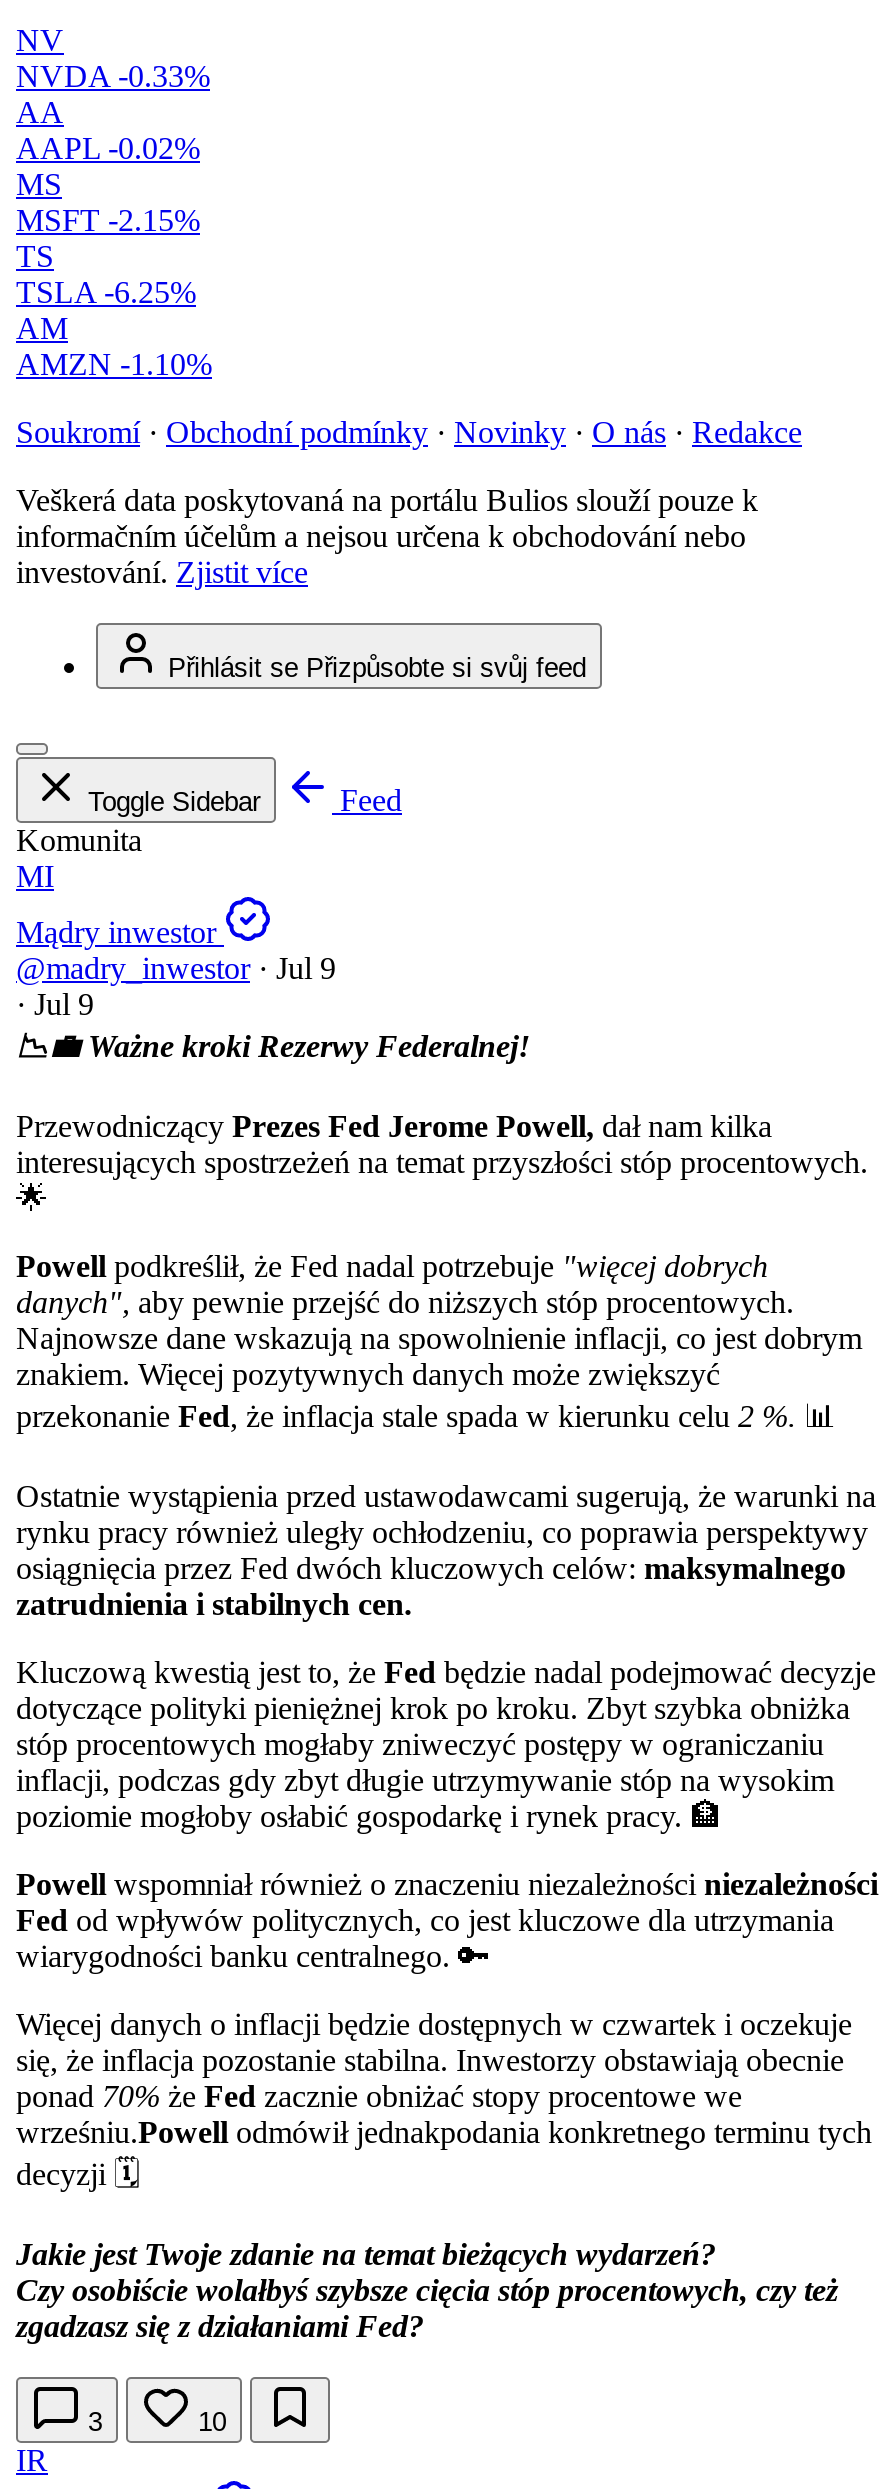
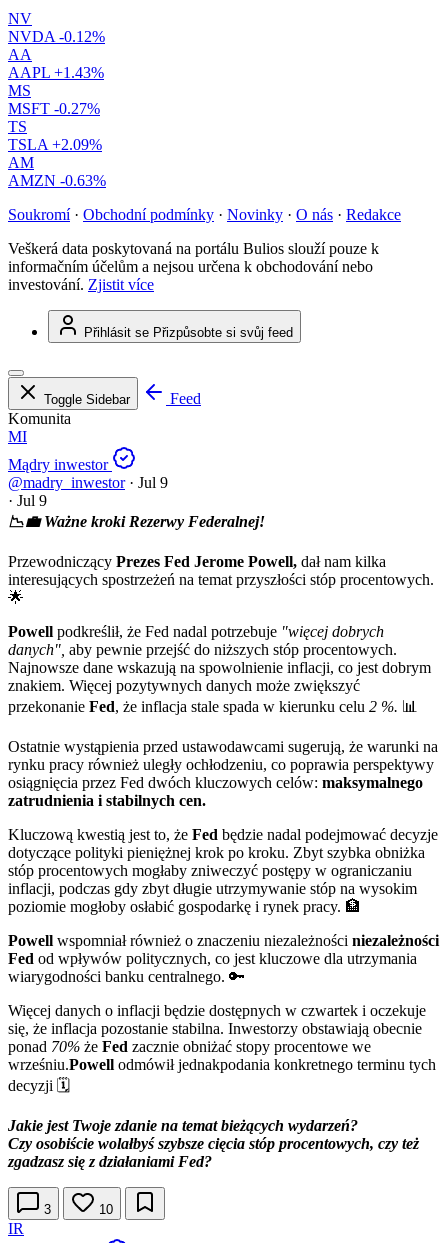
[16,59,210,93] NVDA -0.33% -> [8,28,105,45] NVDA -0.12%
[16,131,200,165] AAPL -0.02% -> [8,64,104,81] AAPL +1.43%
[16,203,200,237] MSFT -2.15% -> [8,100,100,117] MSFT -0.27%
[16,275,196,309] TSLA -6.25% -> [8,136,102,153] TSLA +2.09%
[16,347,212,381] AMZN -1.10% -> [8,172,106,189] AMZN -0.63%

